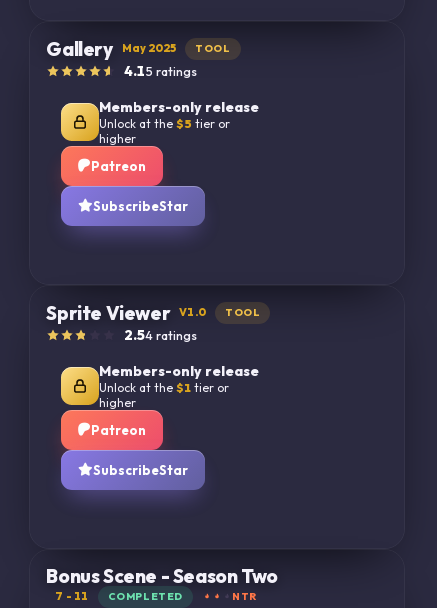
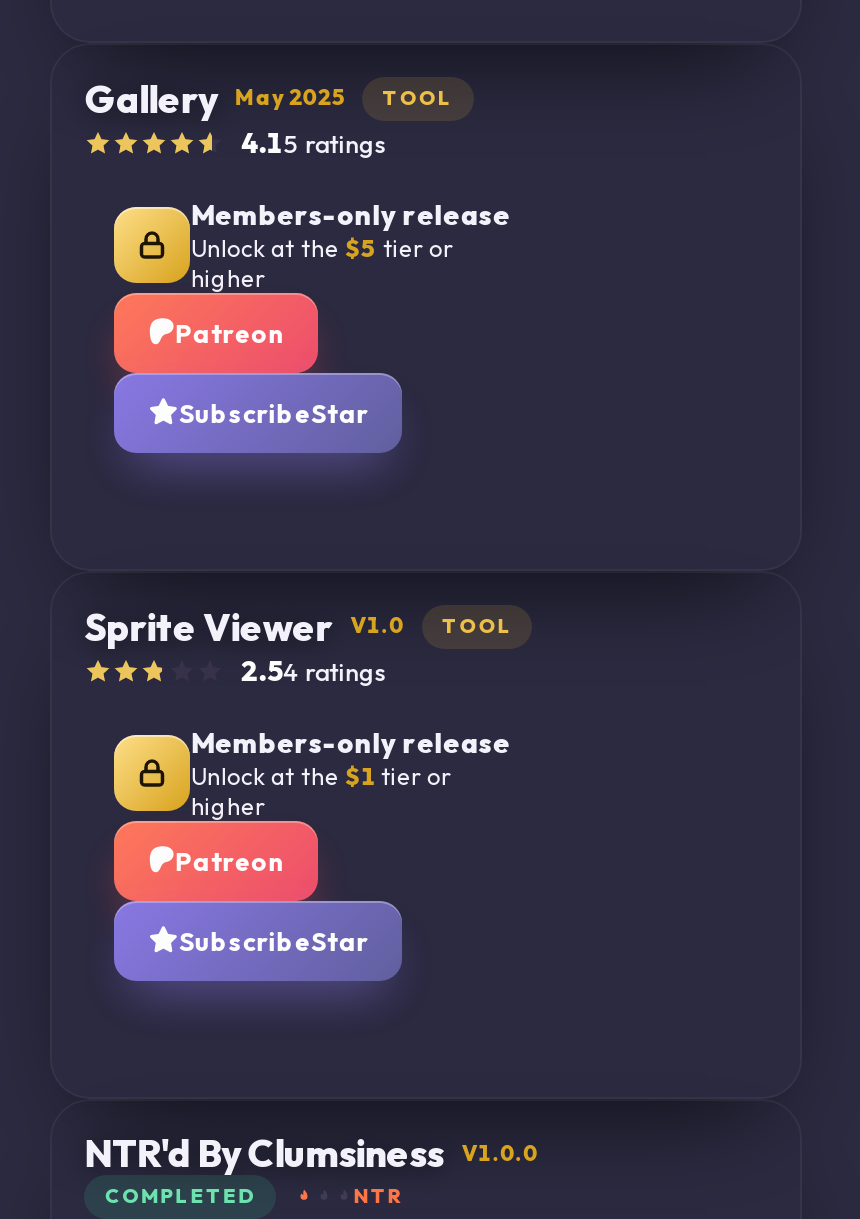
[46,564,278,603] Bonus Scene - Season Two | 7 - 11 -> [85,1129,538,1177] NTR'd By Clumsiness | V1.0.0

